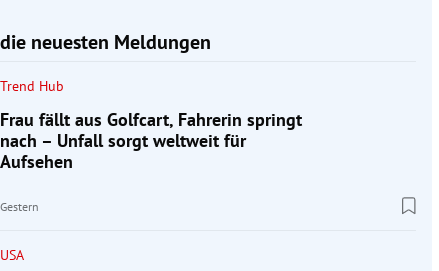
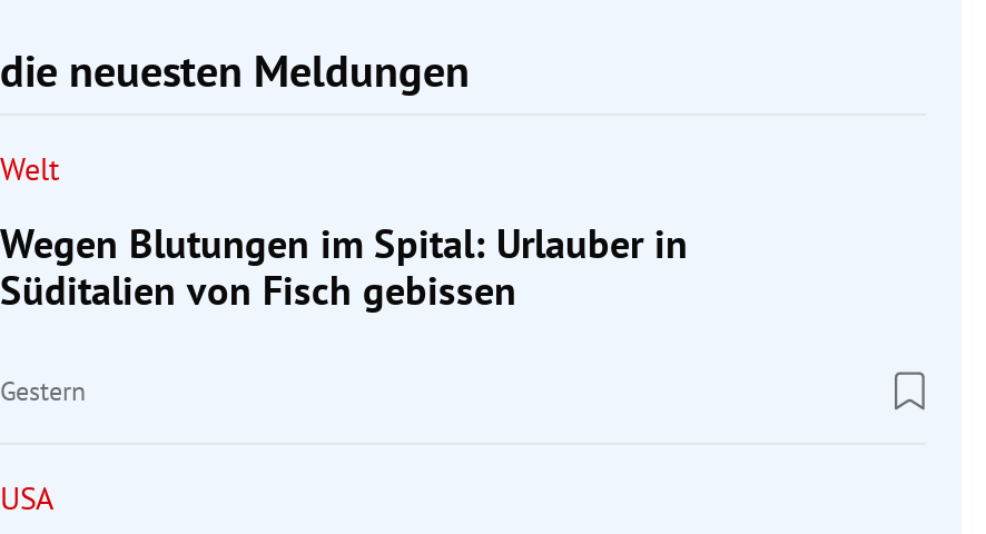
[0,77,64,95] Trend Hub -> [0,149,60,189] Welt
[0,108,302,173] Frau fällt aus Golfcart, Fahrerin springt | nach – Unfall sorgt weltweit für | Aufsehen -> [0,218,688,316] Wegen Blutungen im Spital: Urlauber in | Süditalien von Fisch gebissen

